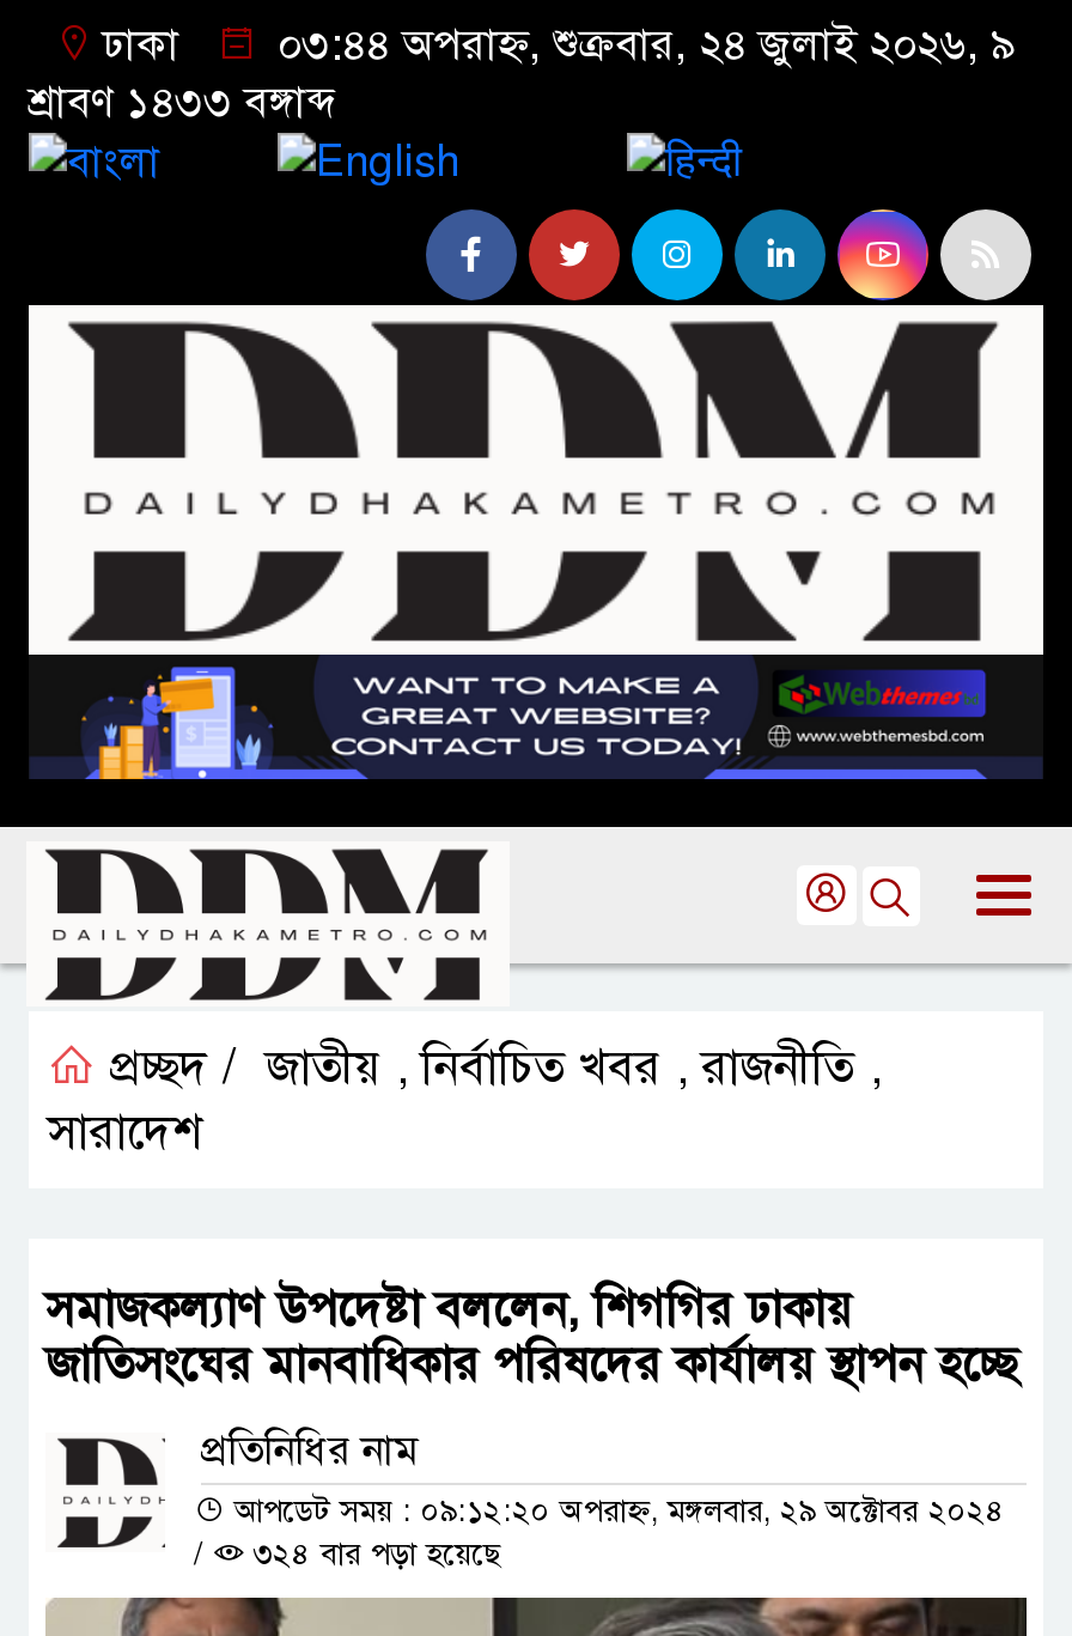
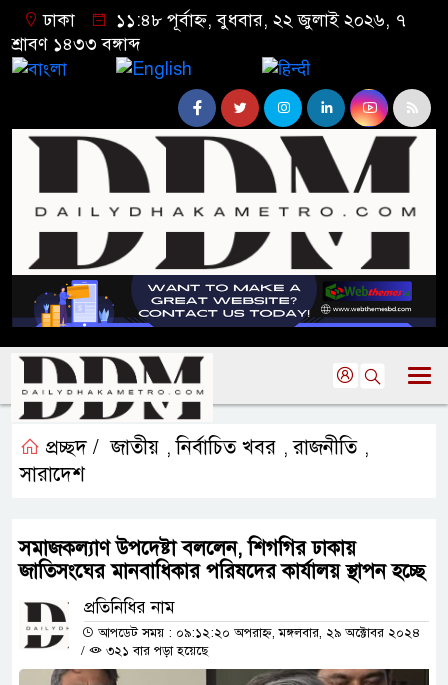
[266,18,1015,71] ০৩:৪৪ অপরাহ্ন, শুক্রবার, ২৪ জুলাই ২০২৬, ৯ -> [111,9,406,31] ১১:৪৮ পূর্বাহ্ন, বুধবার, ২২ জুলাই ২০২৬, ৭
[244,1535,500,1574] ৩২৪ বার পড়া হয়েছে -> [102,643,208,659] ৩২১ বার পড়া হয়েছে

